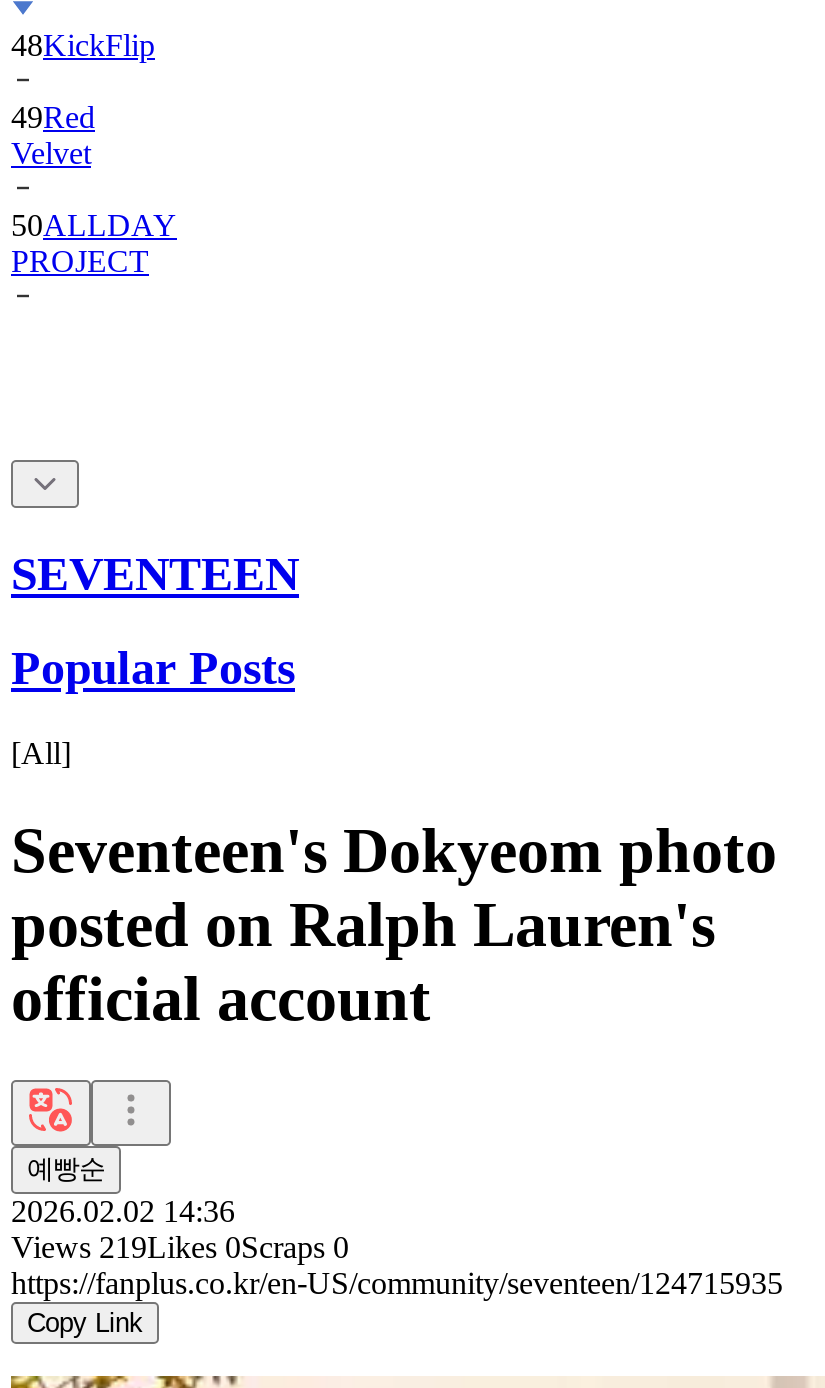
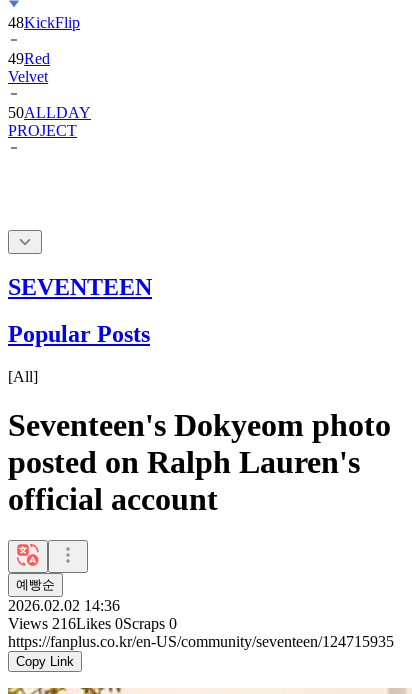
[11,1229,349,1263] Views 219Likes 0Scraps 0 -> [8,615,177,632] Views 216Likes 0Scraps 0

